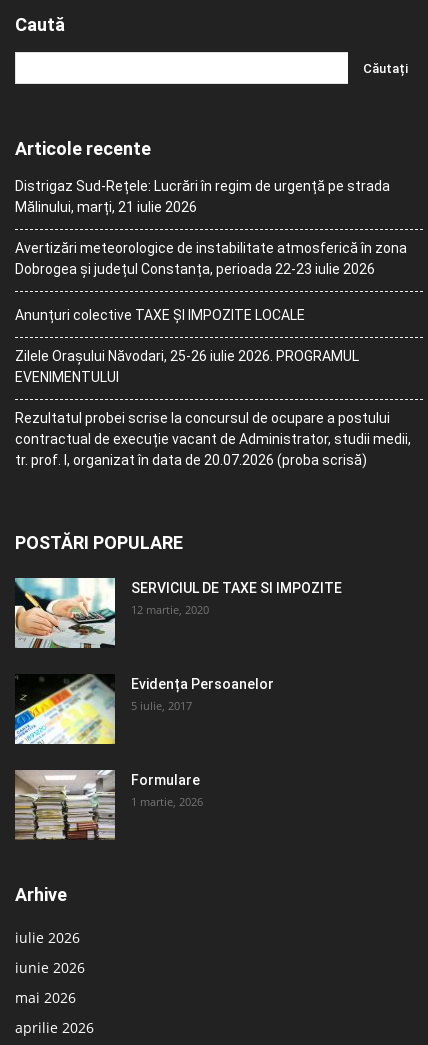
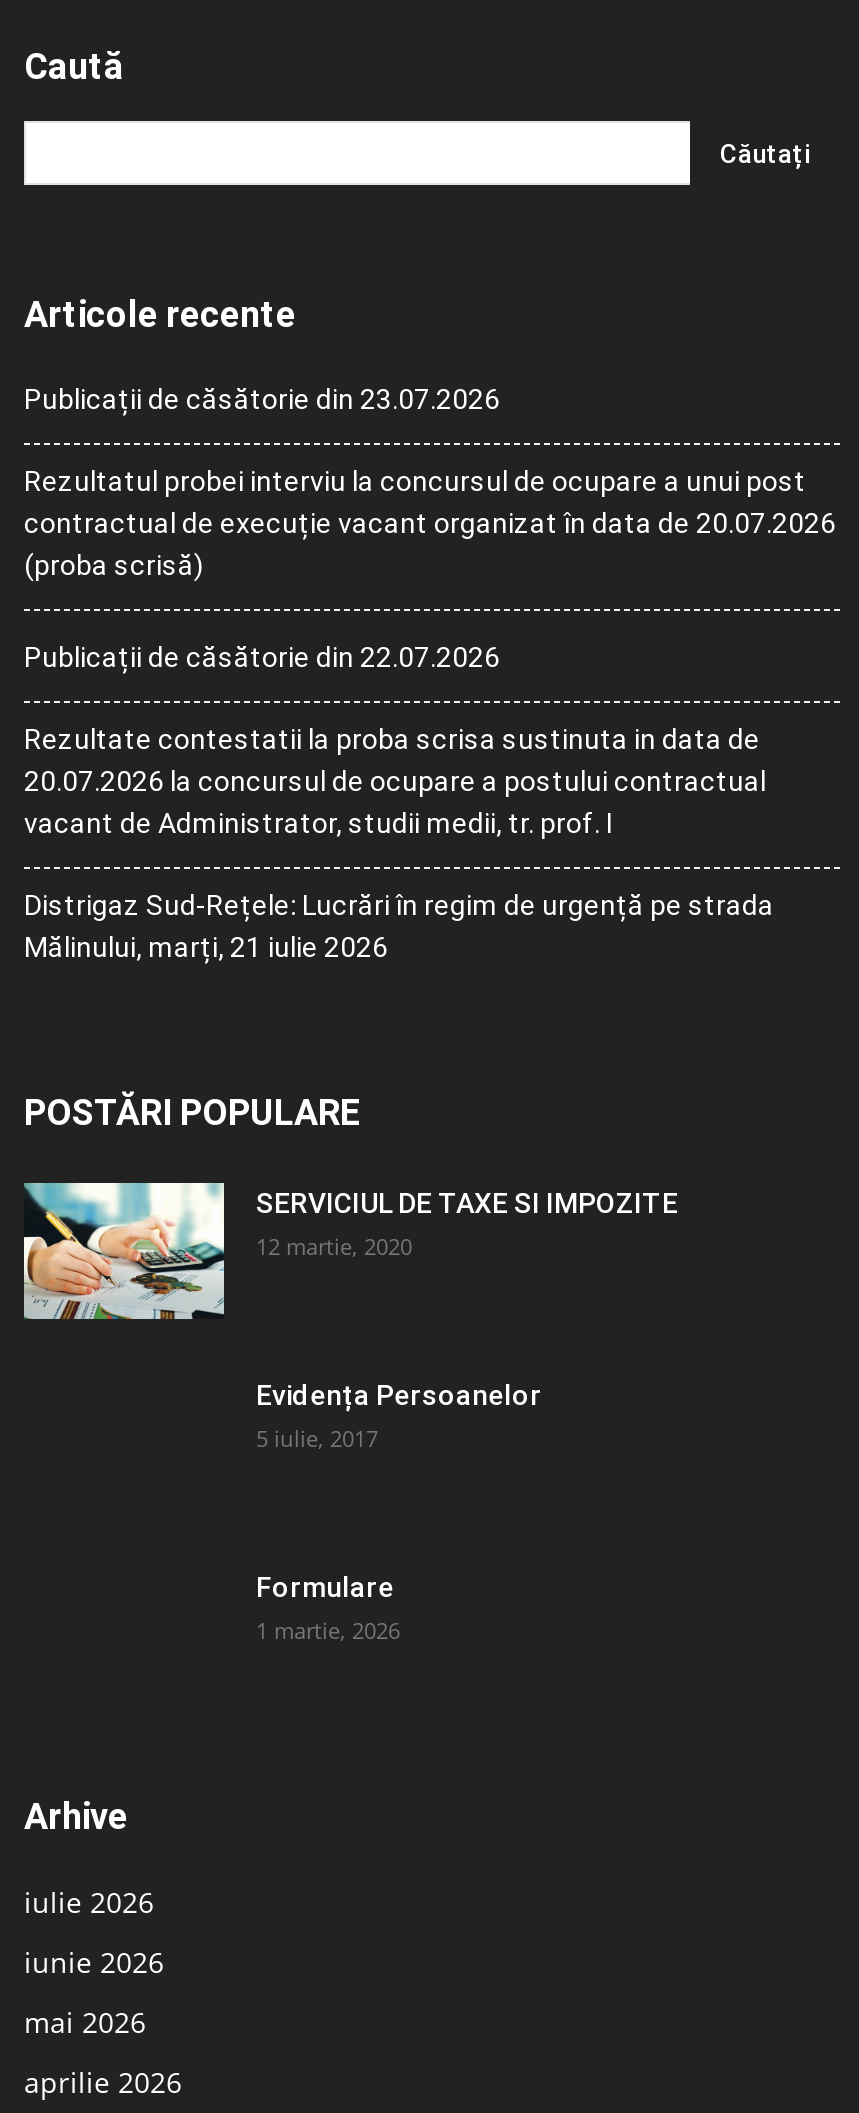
none -> [24,382,836,838] Publicații de căsătorie din 23.07.2026 | Rezultatul probei interviu la concursul de ocupare a unui post | contractual de execuție vacant organizat în data de 20.07.2026 | (proba scrisă) | Publicații de căsătorie din 22.07.2026 | Rezultate contestatii la proba scrisa sustinuta in data de | 20.07.2026 la concursul de ocupare a postului contractual | vacant de Administrator, studii medii, tr. prof. I
moved [15,177,390,214] -> [24,888,774,962]: Distrigaz Sud-Rețele: Lucrări în regim de urgență pe strada | Mălinului, marți, 21 iulie 2026
[15,239,411,467] Avertizări meteorologice de instabilitate atmosferică în zona | Dobrogea și județul Constanța, perioada 22-23 iulie 2026 | Anunțuri colective TAXE ȘI IMPOZITE LOCALE | Zilele Orașului Năvodari, 25-26 iulie 2026. PROGRAMUL | EVENIMENTULUI | Rezultatul probei scrise la concursul de ocupare a postului | contractual de execuție vacant de Administrator, studii medii, | tr. prof. I, organizat în data de 20.07.2026 (proba scrisă) -> none
[14,674,116,745] [image] -> none
[14,769,116,840] [image] -> none

